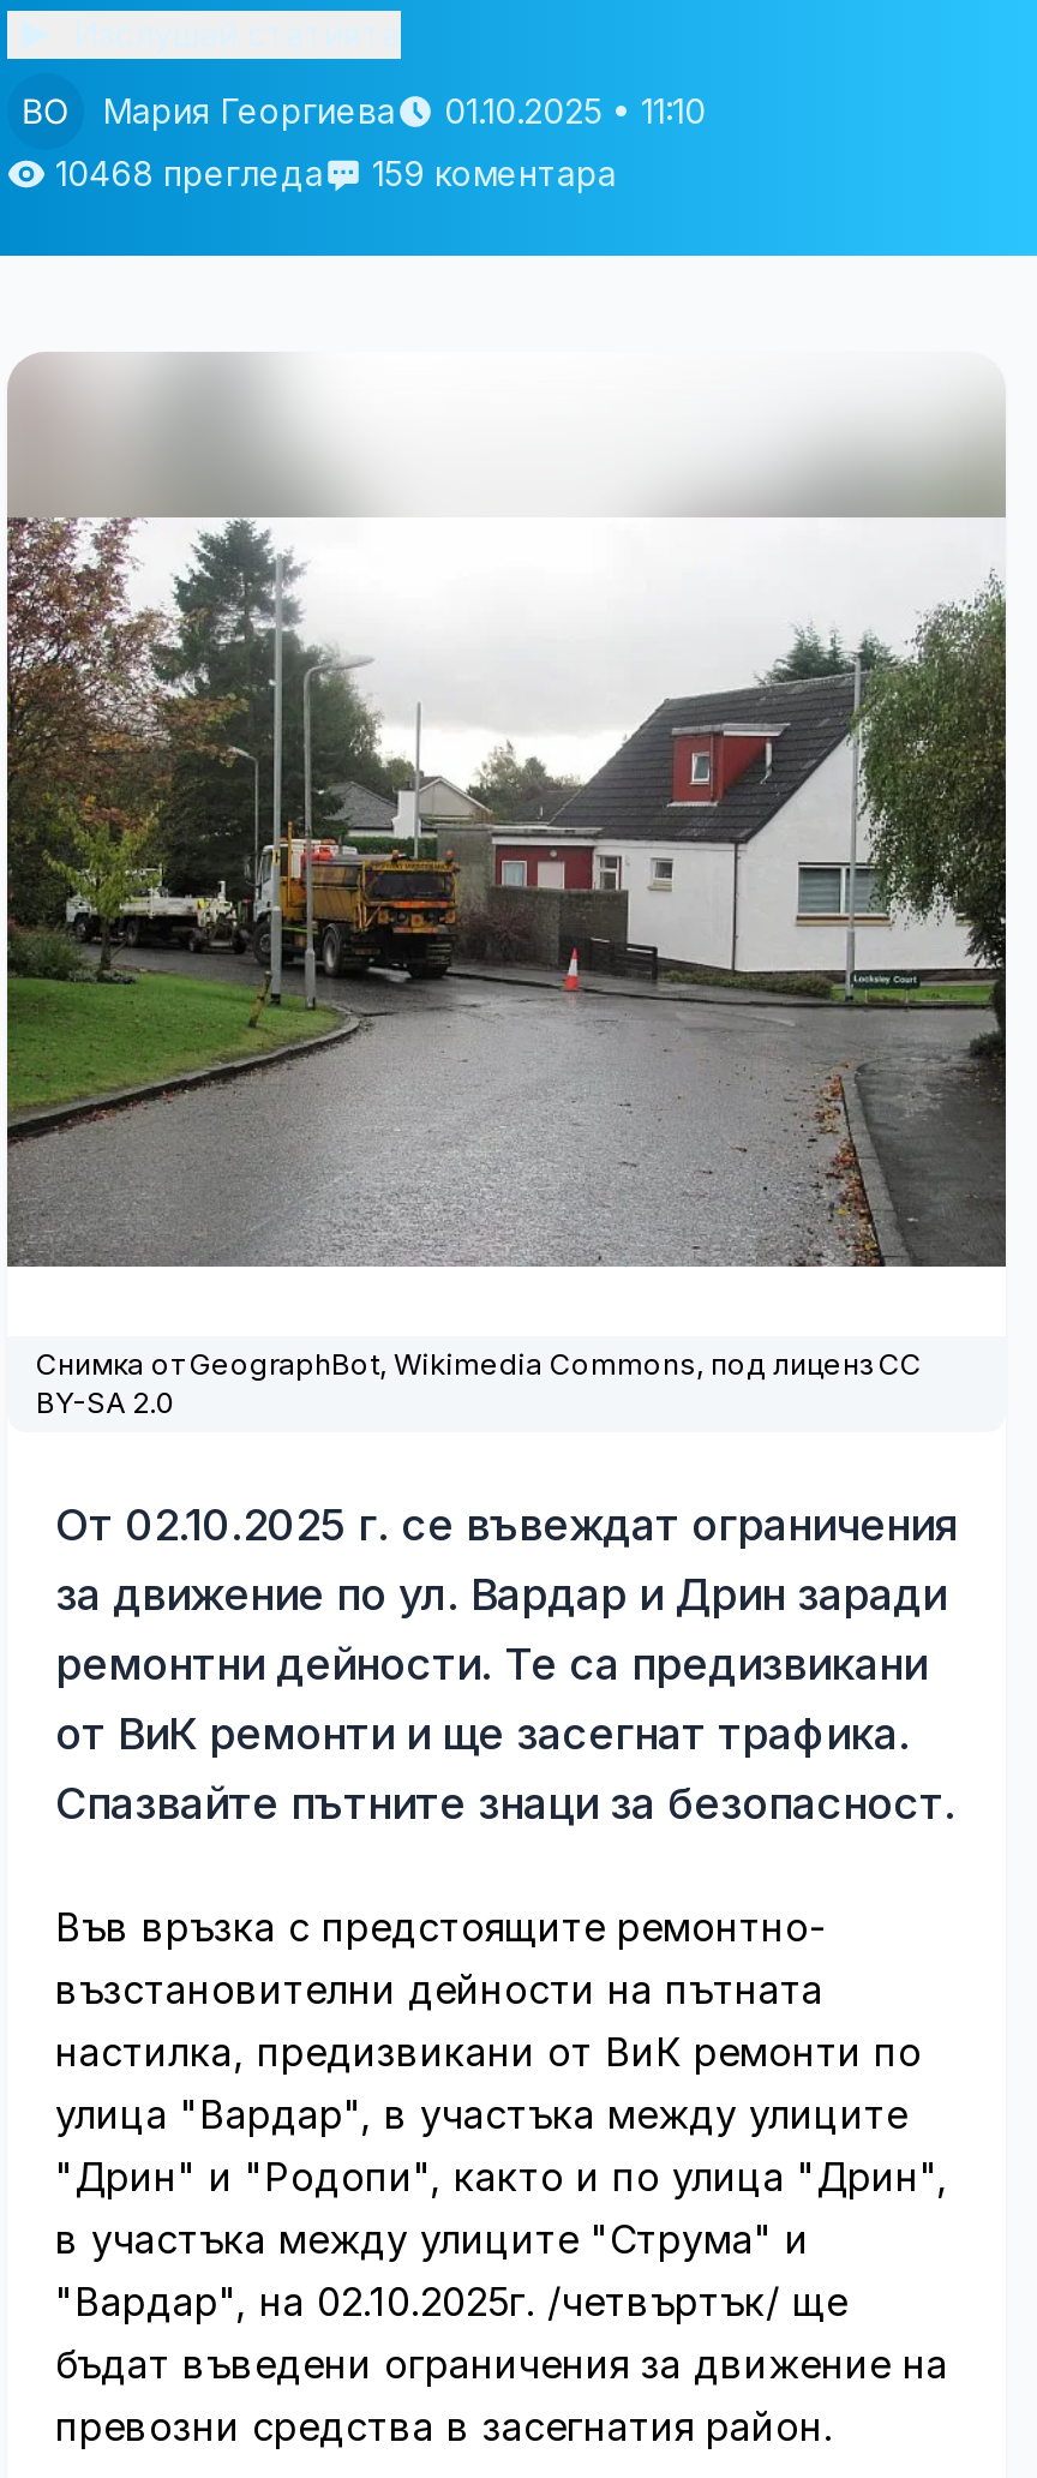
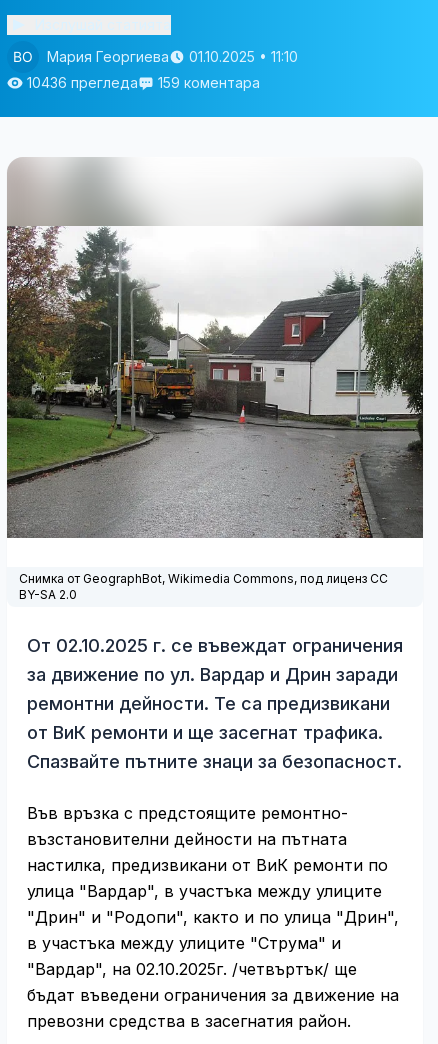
[55,152,617,193] 10468 прегледа 159 коментара -> [27,74,260,91] 10436 прегледа 159 коментара

